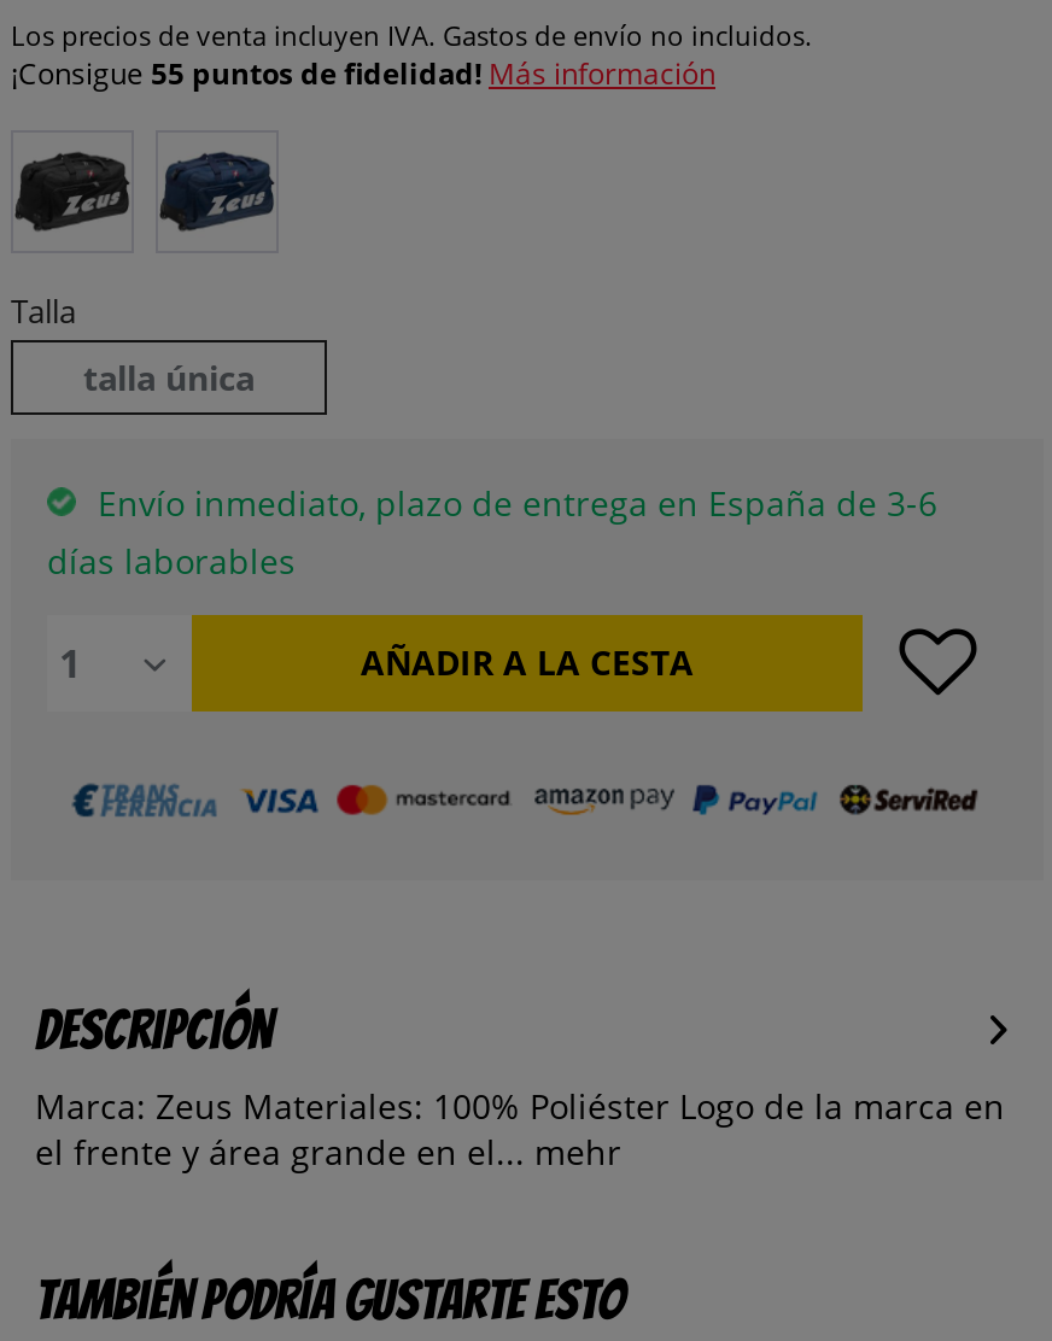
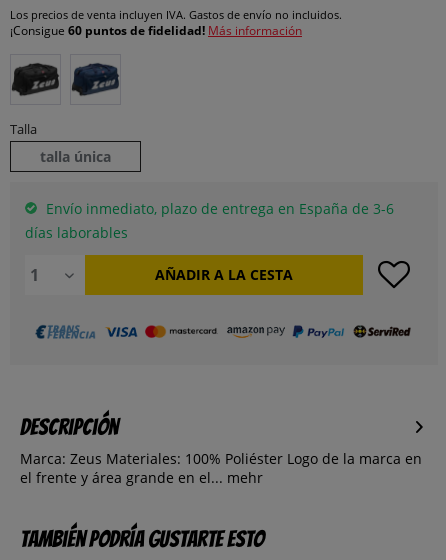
[11,53,715,94] ¡Consigue 55 puntos de fidelidad! Más información -> [10,22,302,39] ¡Consigue 60 puntos de fidelidad! Más información

